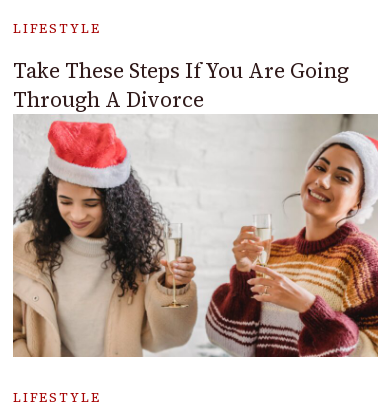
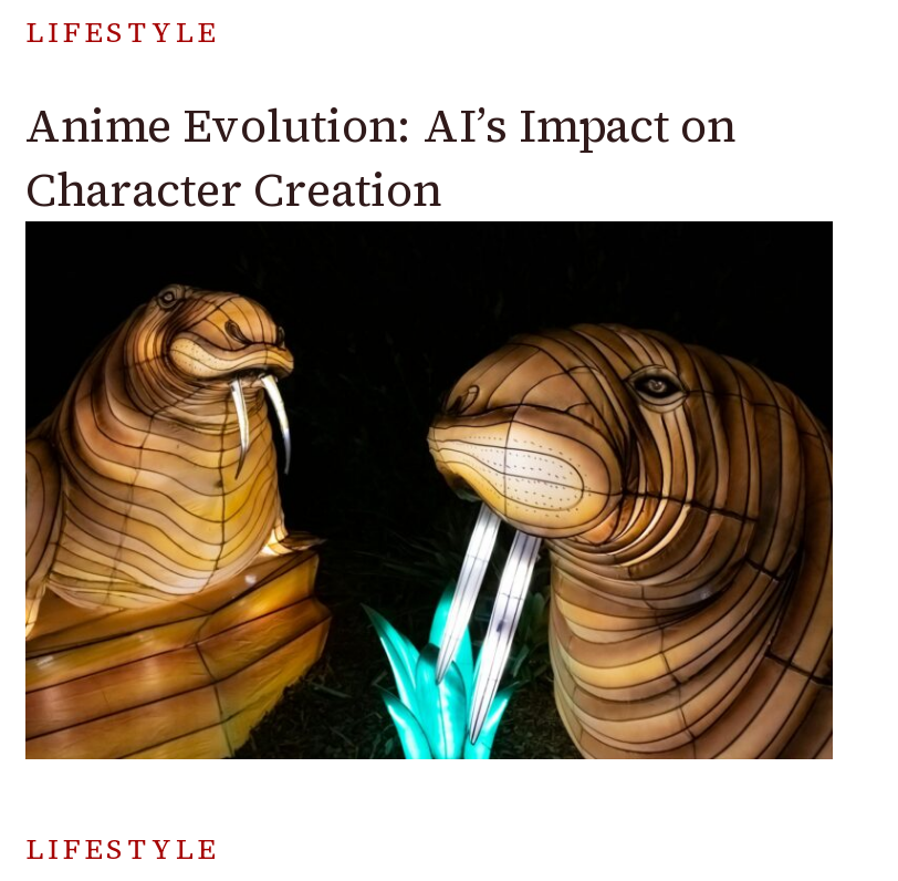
[12,56,379,358] [image] | Take These Steps If You Are Going | Through A Divorce -> [23,92,835,761] [image] | Anime Evolution: AI’s Impact on | Character Creation

